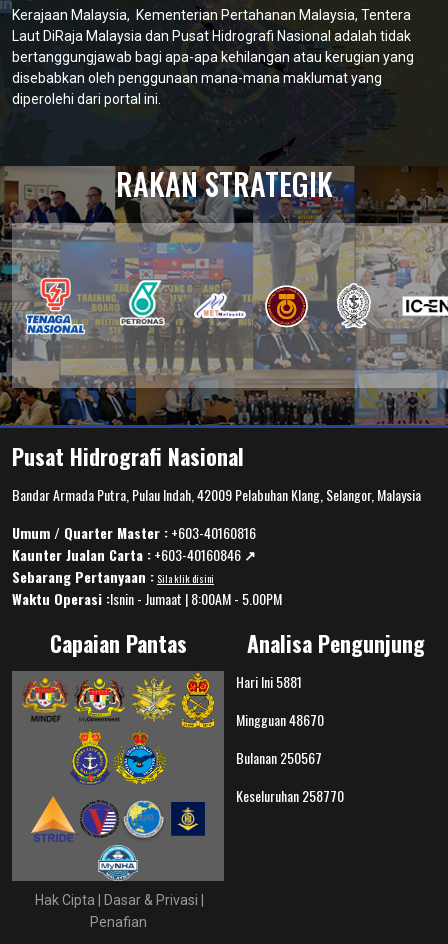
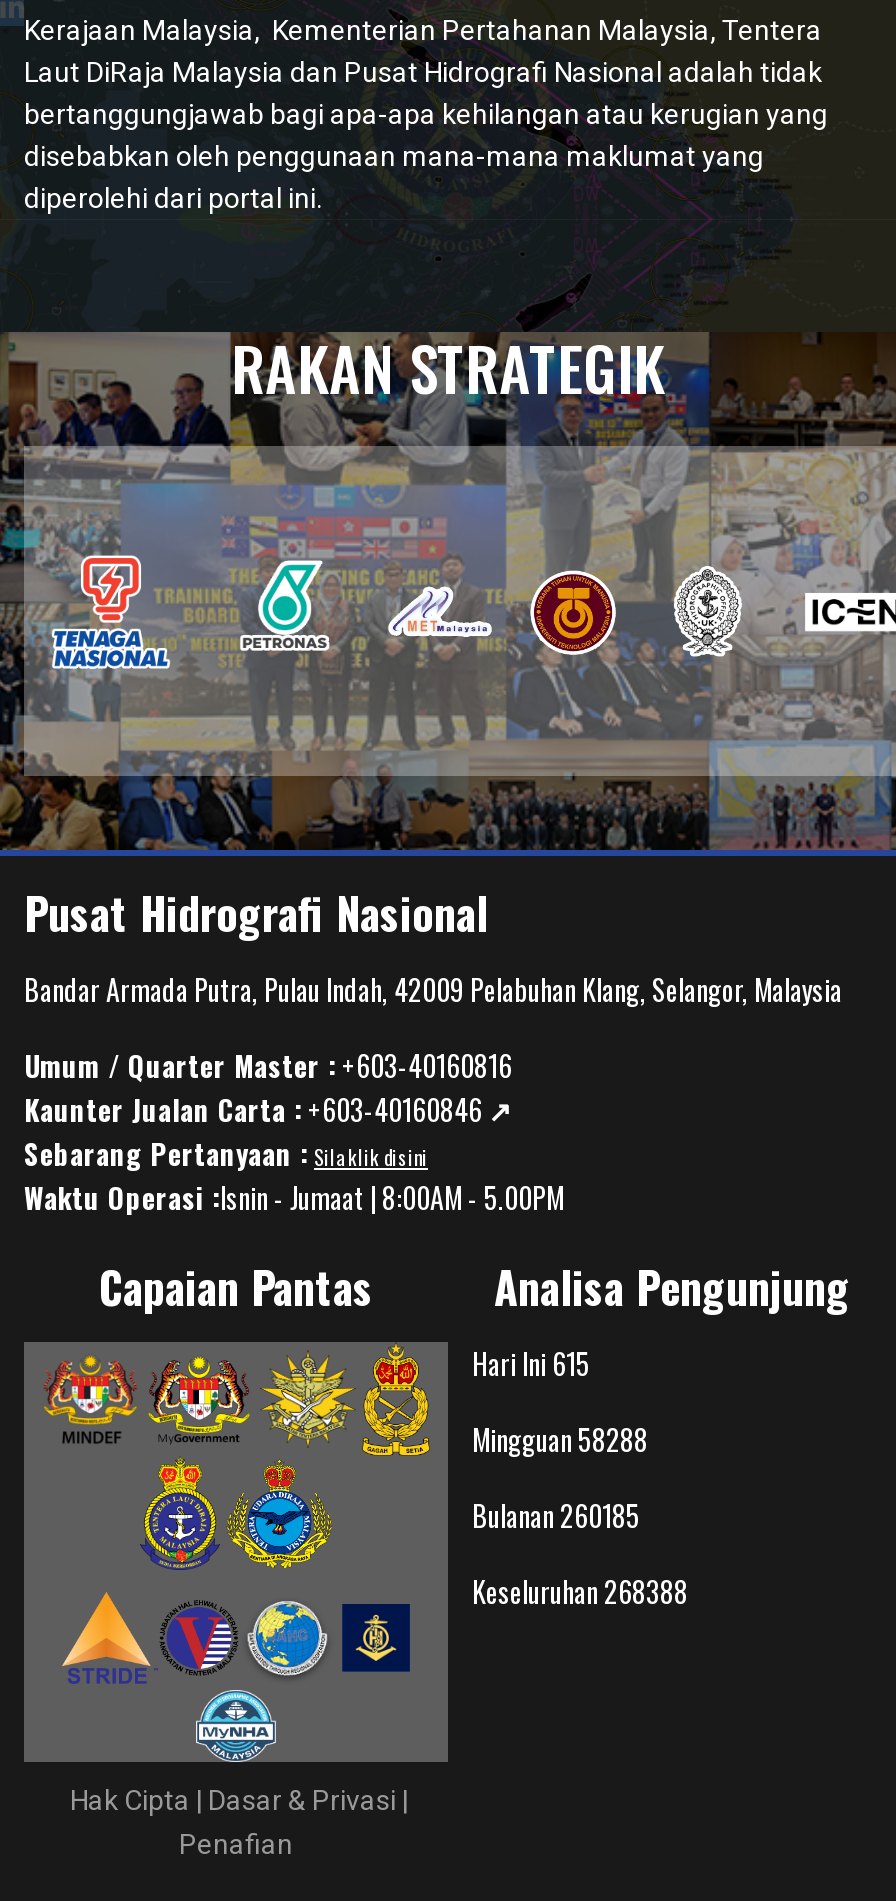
[236,671,302,692] Hari Ini 5881 -> [472,1342,590,1384] Hari Ini 615
[236,709,324,730] Mingguan 48670 -> [472,1418,648,1460] Mingguan 58288
[236,747,322,768] Bulanan 250567 -> [472,1494,640,1536] Bulanan 260185
[236,785,344,806] Keseluruhan 258770 -> [472,1570,688,1612] Keseluruhan 268388

